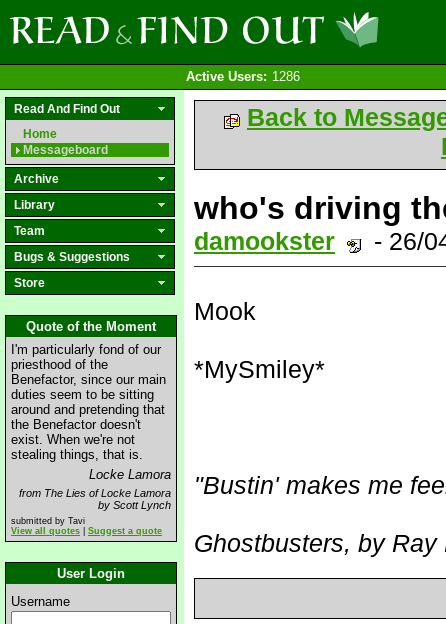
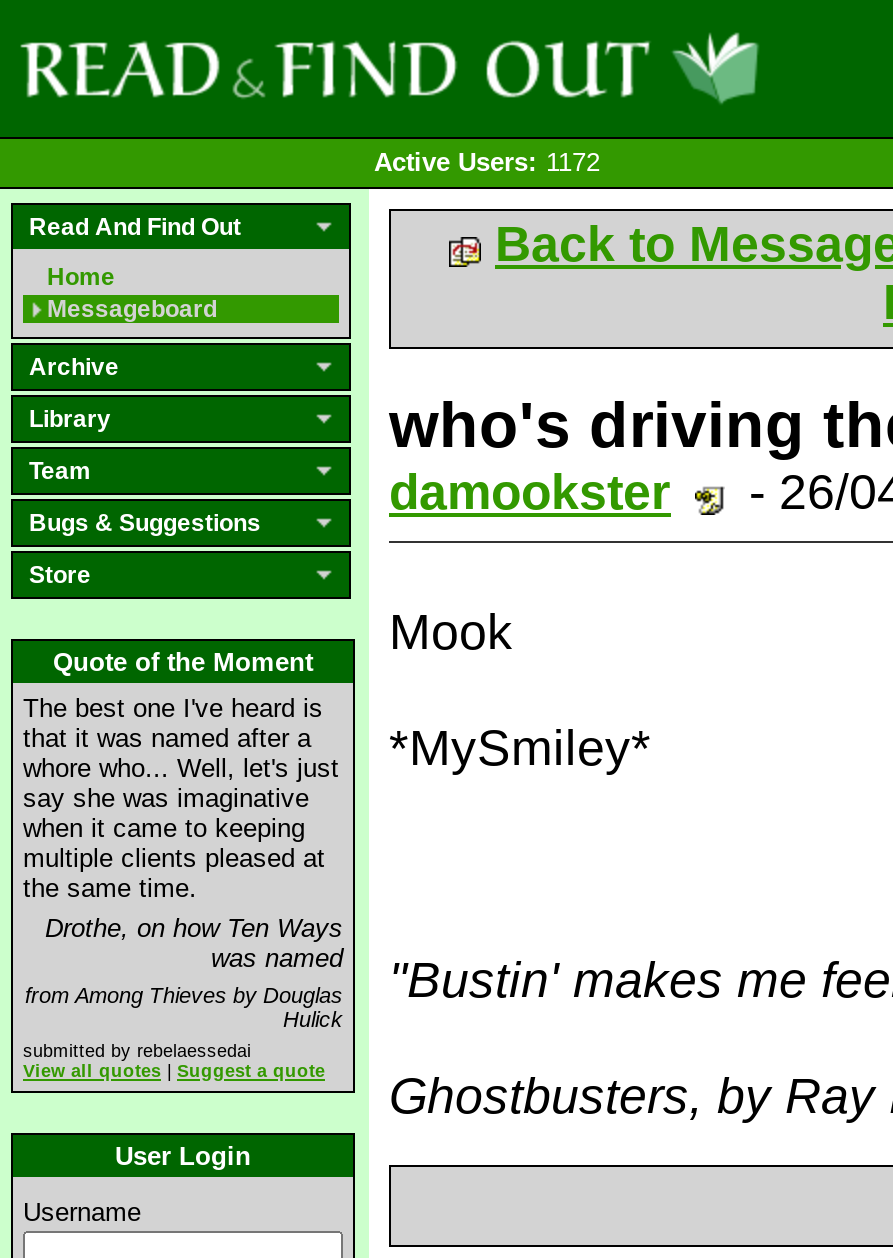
[186,69,300,84] Active Users: 1286 -> [374,147,600,177] Active Users: 1172
[11,342,171,526] I'm particularly fond of our | priesthood of the | Benefactor, since our main | duties seem to be sitting | around and pretending that | the Benefactor doesn't | exist. When we're not | stealing things, that is. | Locke Lamora | from The Lies of Locke Lamora | by Scott Lynch | submitted by Tavi -> [23,693,343,1061] The best one I've heard is | that it was named after a | whore who... Well, let's just | say she was imaginative | when it came to keeping | multiple clients pleased at | the same time. | Drothe, on how Ten Ways | was named | from Among Thieves by Douglas | Hulick | submitted by rebelaessedai

